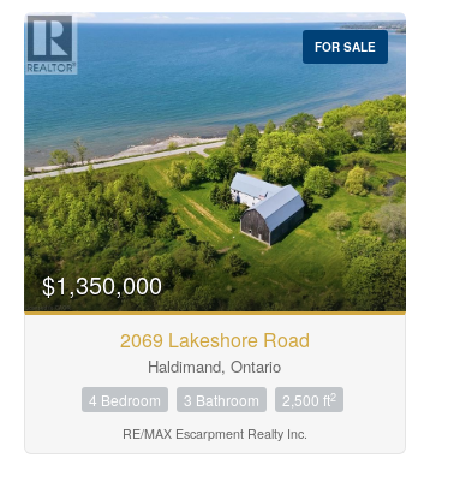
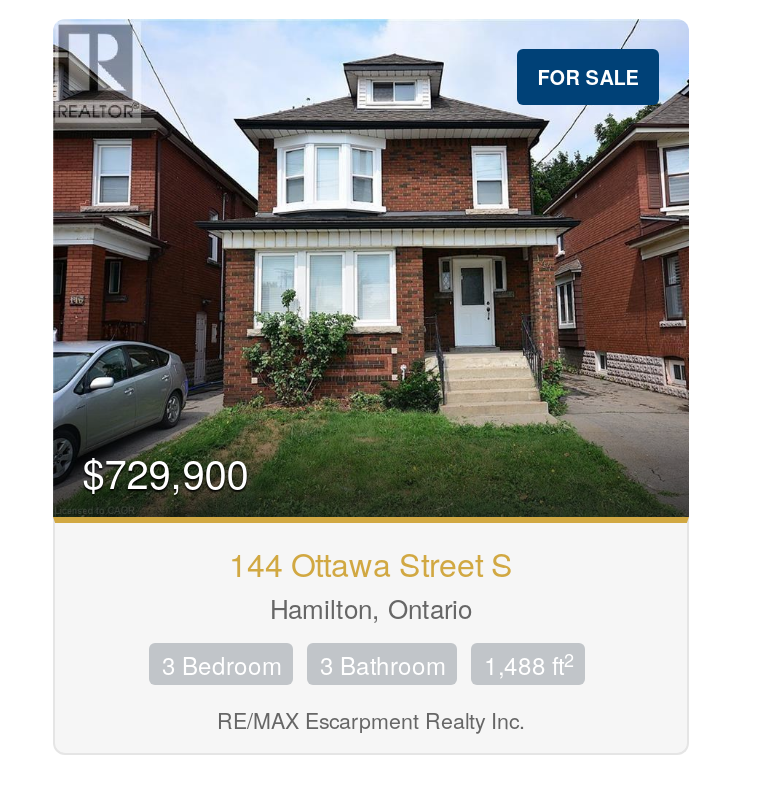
[23,14,407,308] [image] | $1,350,000 -> [51,21,691,511] [image] | $729,900
[120,326,310,378] 2069 Lakeshore Road | Haldimand, Ontario -> [229,541,513,627] 144 Ottawa Street S | Hamilton, Ontario
[89,390,162,410] 4 Bedroom -> [162,647,282,681] 3 Bedroom
[283,389,337,410] 2,500 ft2 -> [484,646,574,681] 1,488 ft2

